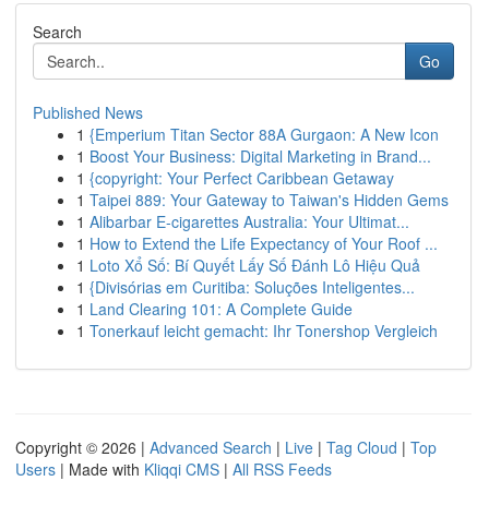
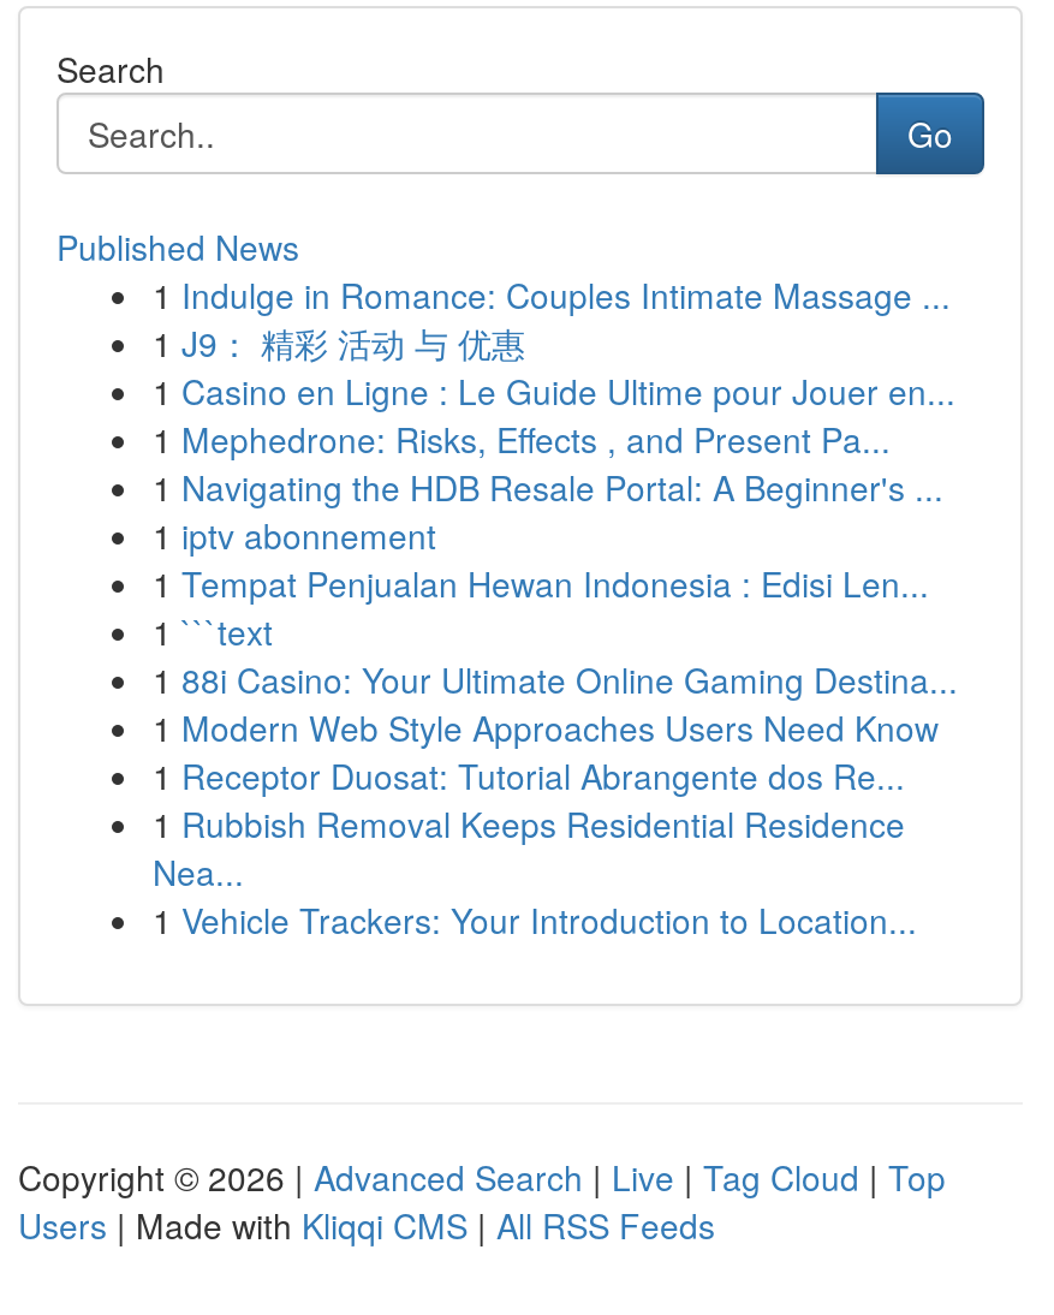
[76,123,449,341] 1 {Emperium Titan Sector 88A Gurgaon: A New Icon | 1 Boost Your Business: Digital Marketing in Brand... | 1 {copyright: Your Perfect Caribbean Getaway | 1 Taipei 889: Your Gateway to Taiwan's Hidden Gems | 1 Alibarbar E-cigarettes Australia: Your Ultimat... | 1 How to Extend the Life Expectancy of Your Roof ... | 1 Loto Xổ Số: Bí Quyết Lấy Số Đánh Lô Hiệu Quả | 1 {Divisórias em Curitiba: Soluções Inteligentes... | 1 Land Clearing 101: A Complete Guide | 1 Tonerkauf leicht gemacht: Ihr Tonershop Vergleich -> [153,270,958,944] 1 Indulge in Romance: Couples Intimate Massage ... | 1 J9： 精彩 活动 与 优惠 | 1 Casino en Ligne : Le Guide Ultime pour Jouer en... | 1 Mephedrone: Risks, Effects , and Present Pa... | 1 Navigating the HDB Resale Portal: A Beginner's ... | 1 iptv abonnement | 1 Tempat Penjualan Hewan Indonesia : Edisi Len... | 1 ```text | 1 88i Casino: Your Ultimate Online Gaming Destina... | 1 Modern Web Style Approaches Users Need Know | 1 Receptor Duosat: Tutorial Abrangente dos Re... | 1 Rubbish Removal Keeps Residential Residence | Nea... | 1 Vehicle Trackers: Your Introduction to Location...

